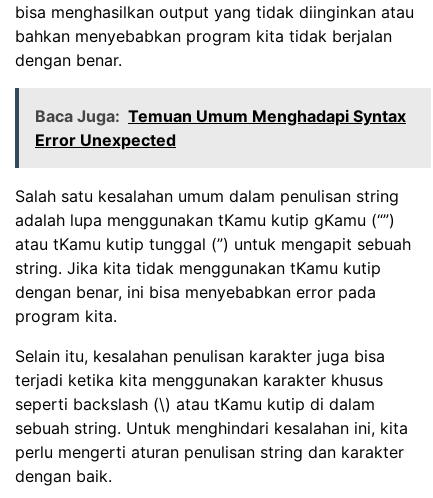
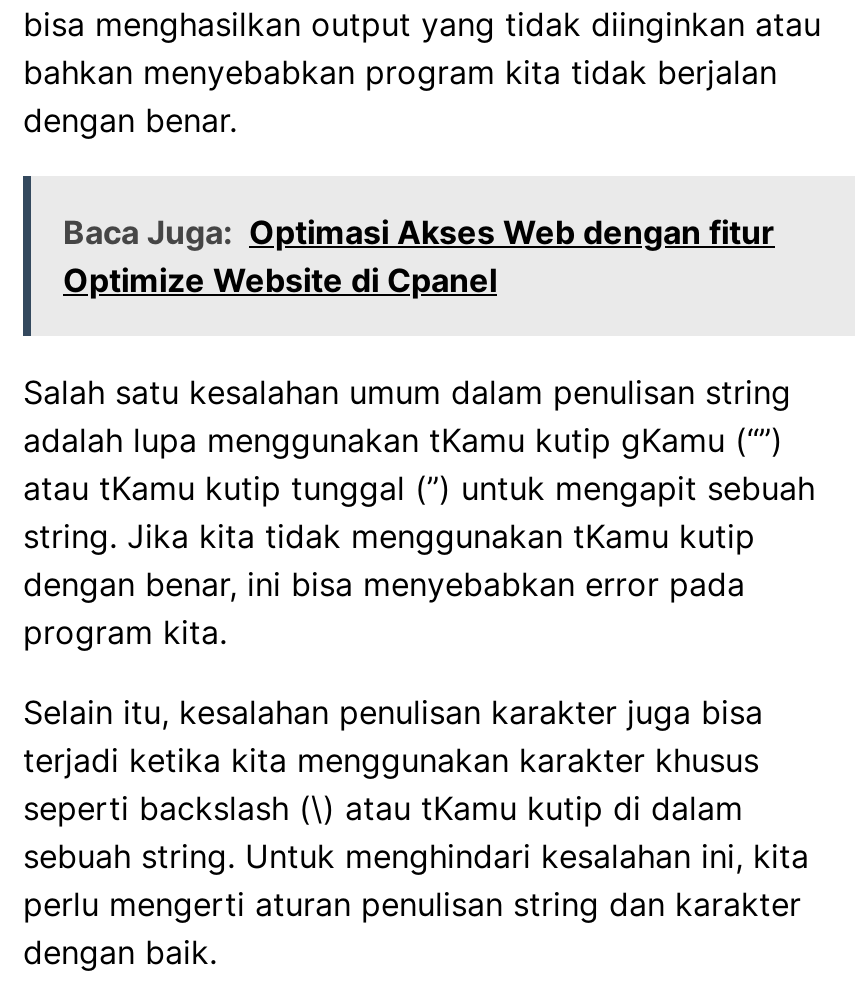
[35,106,406,150] Baca Juga: Temuan Umum Menghadapi Syntax | Error Unexpected -> [63,213,775,301] Baca Juga: Optimasi Akses Web dengan fitur | Optimize Website di Cpanel

